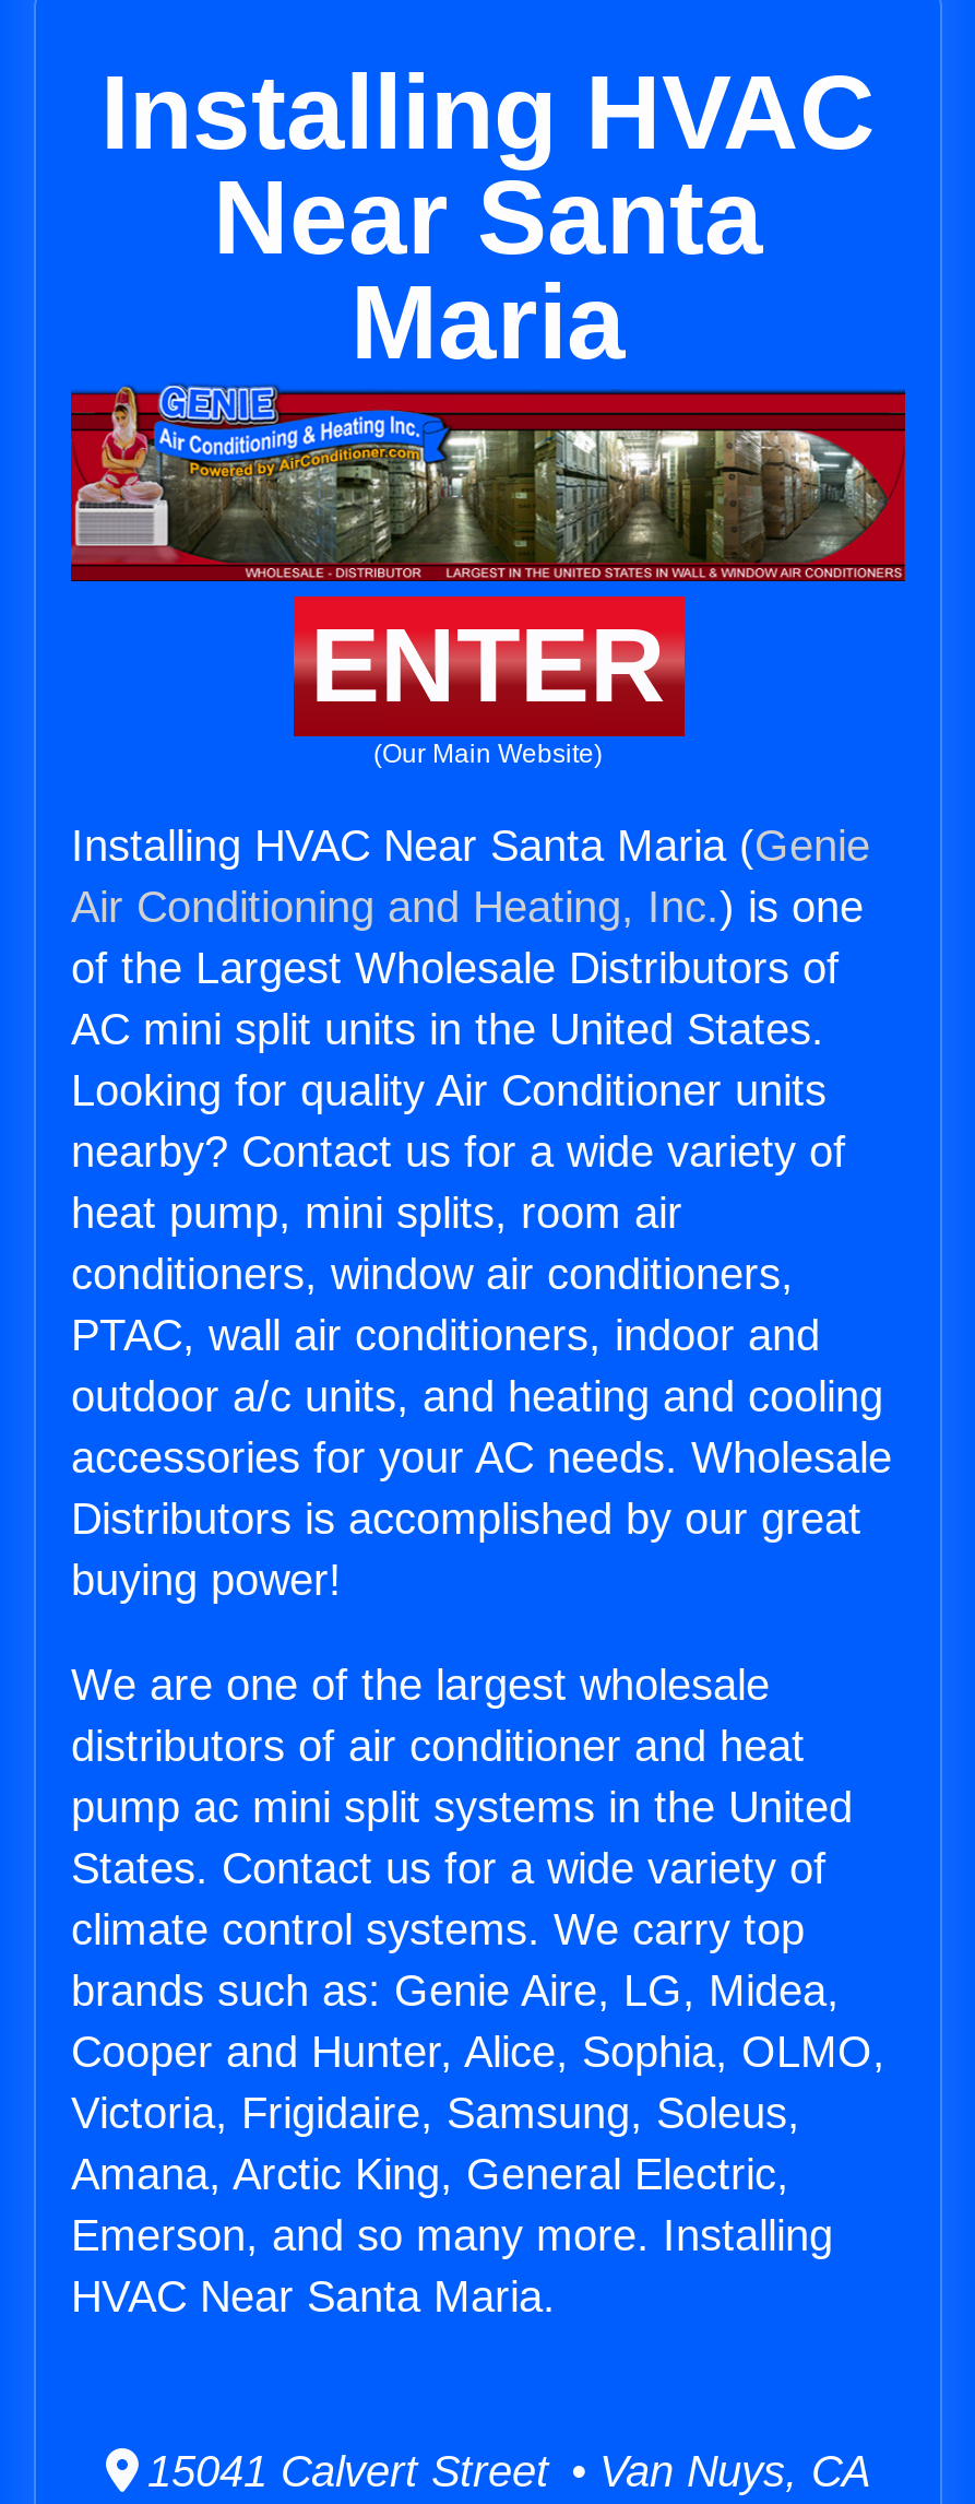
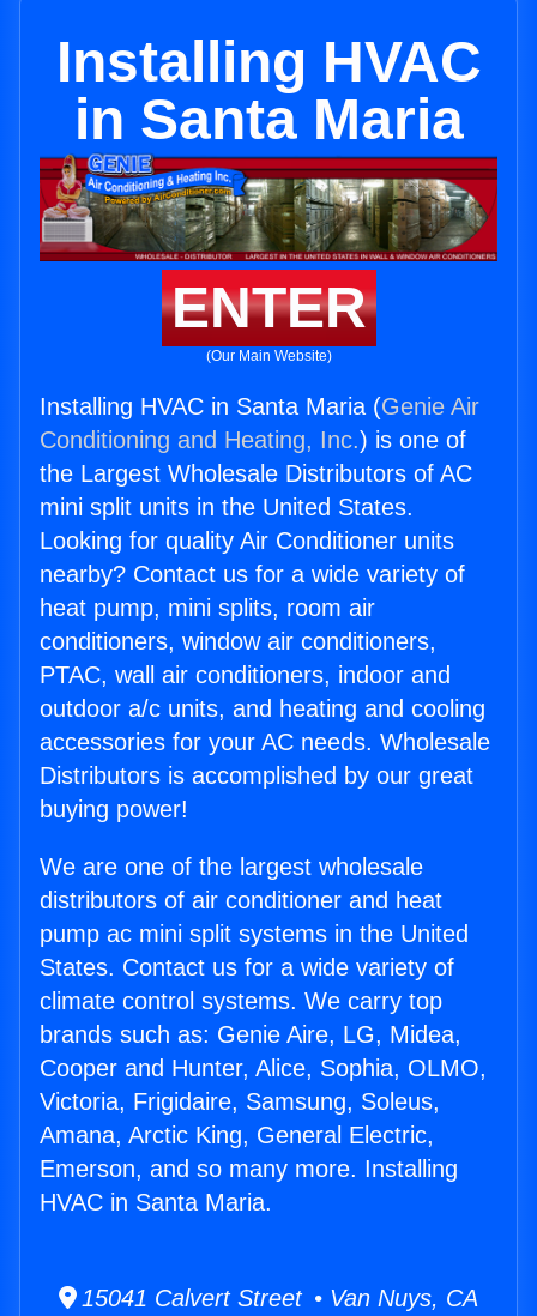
[213,160,763,380] Near Santa | Maria -> [74,87,463,151] in Santa Maria
[71,822,870,1053] Installing HVAC Near Santa Maria (Genie | Air Conditioning and Heating, Inc.) is one | of the Largest Wholesale Distributors of | AC mini split units in the United States. -> [40,393,479,520] Installing HVAC in Santa Maria (Genie Air | Conditioning and Heating, Inc.) is one of | the Largest Wholesale Distributors of AC | mini split units in the United States.
[71,2273,556,2321] HVAC Near Santa Maria. -> [40,1189,272,1215] HVAC in Santa Maria.

